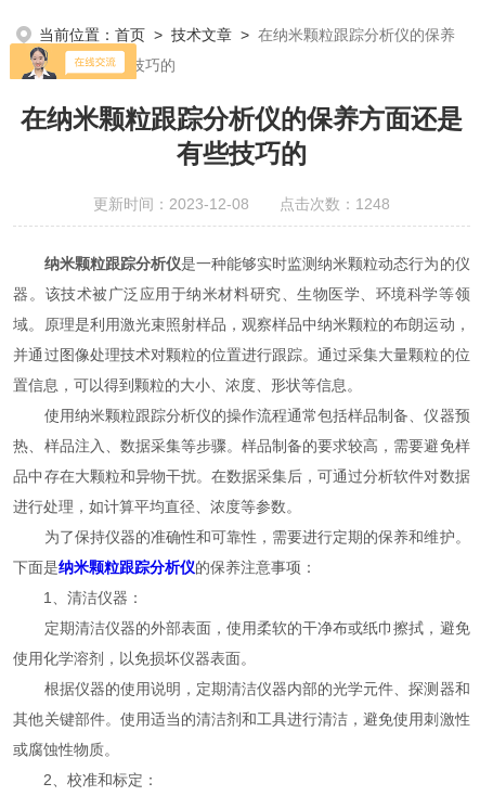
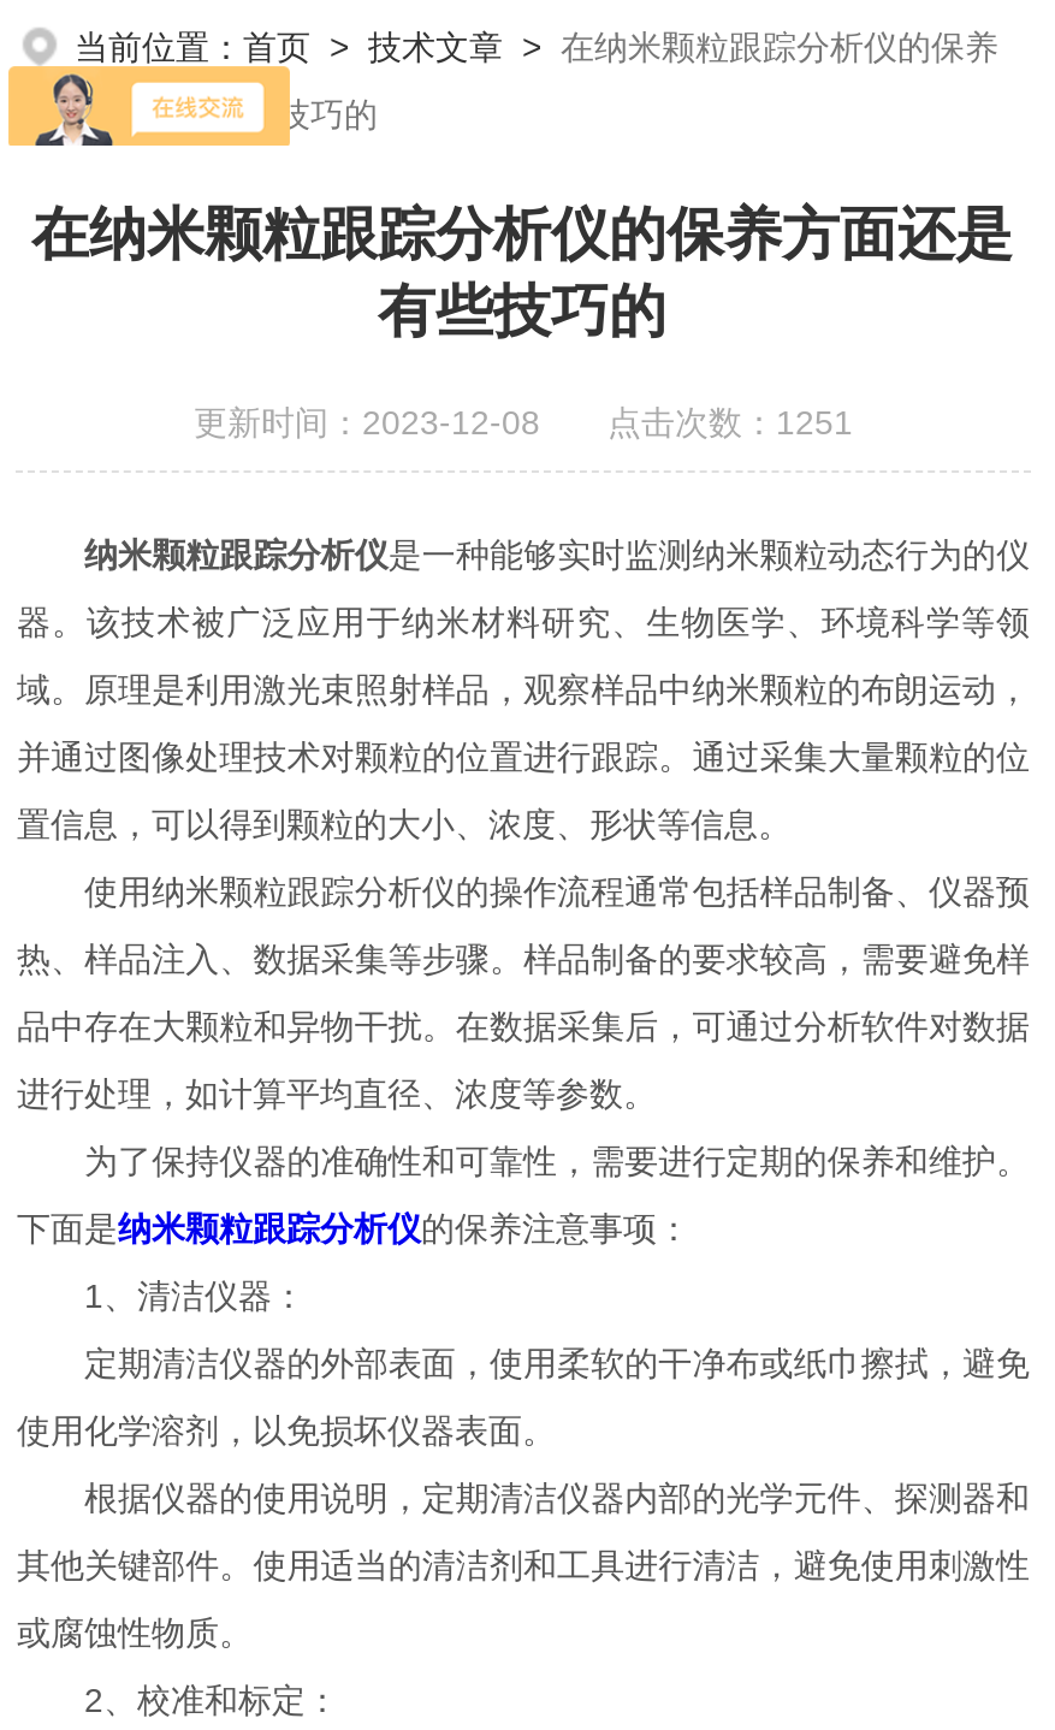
[93,195,390,213] 更新时间：2023-12-08 点击次数：1248 -> [194,403,853,442] 更新时间：2023-12-08 点击次数：1251

